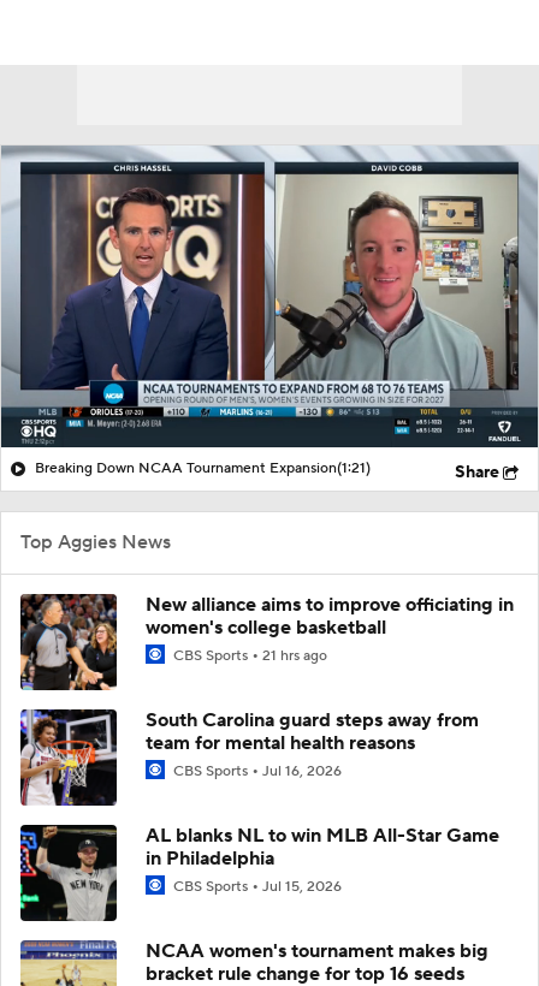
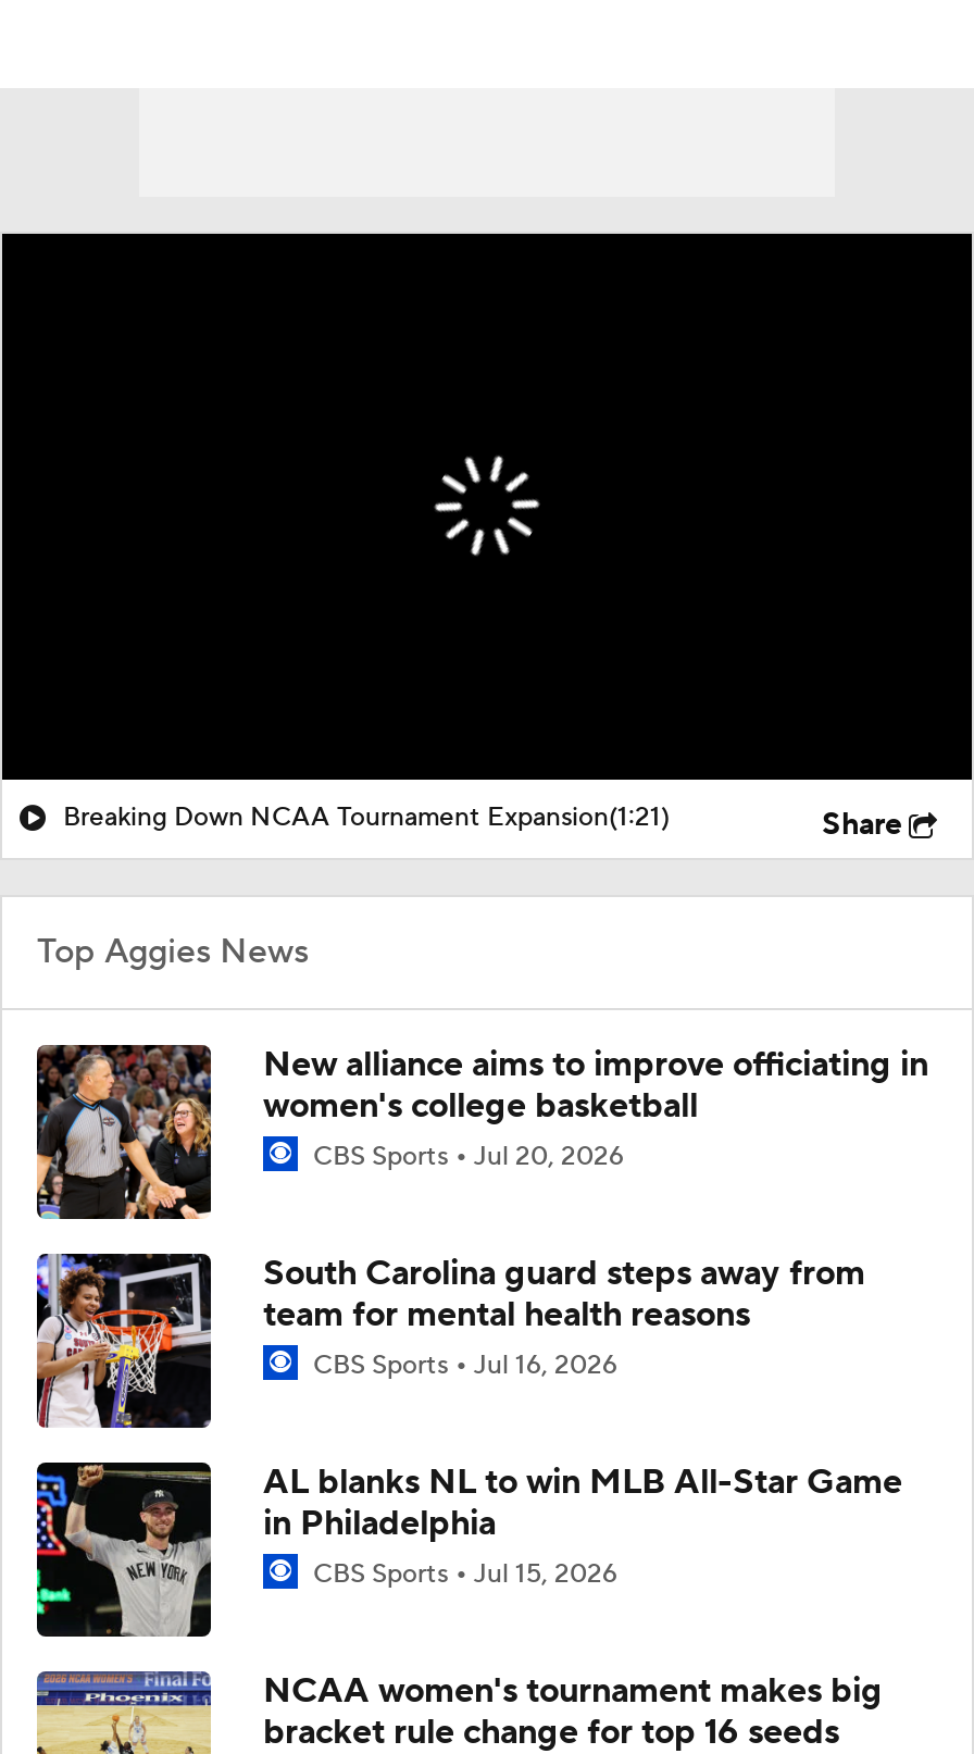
[4,145,535,447] [image] -> none
[170,647,327,665] CBS Sports 21 hrs ago -> [307,1140,624,1173] CBS Sports Jul 20, 2026

